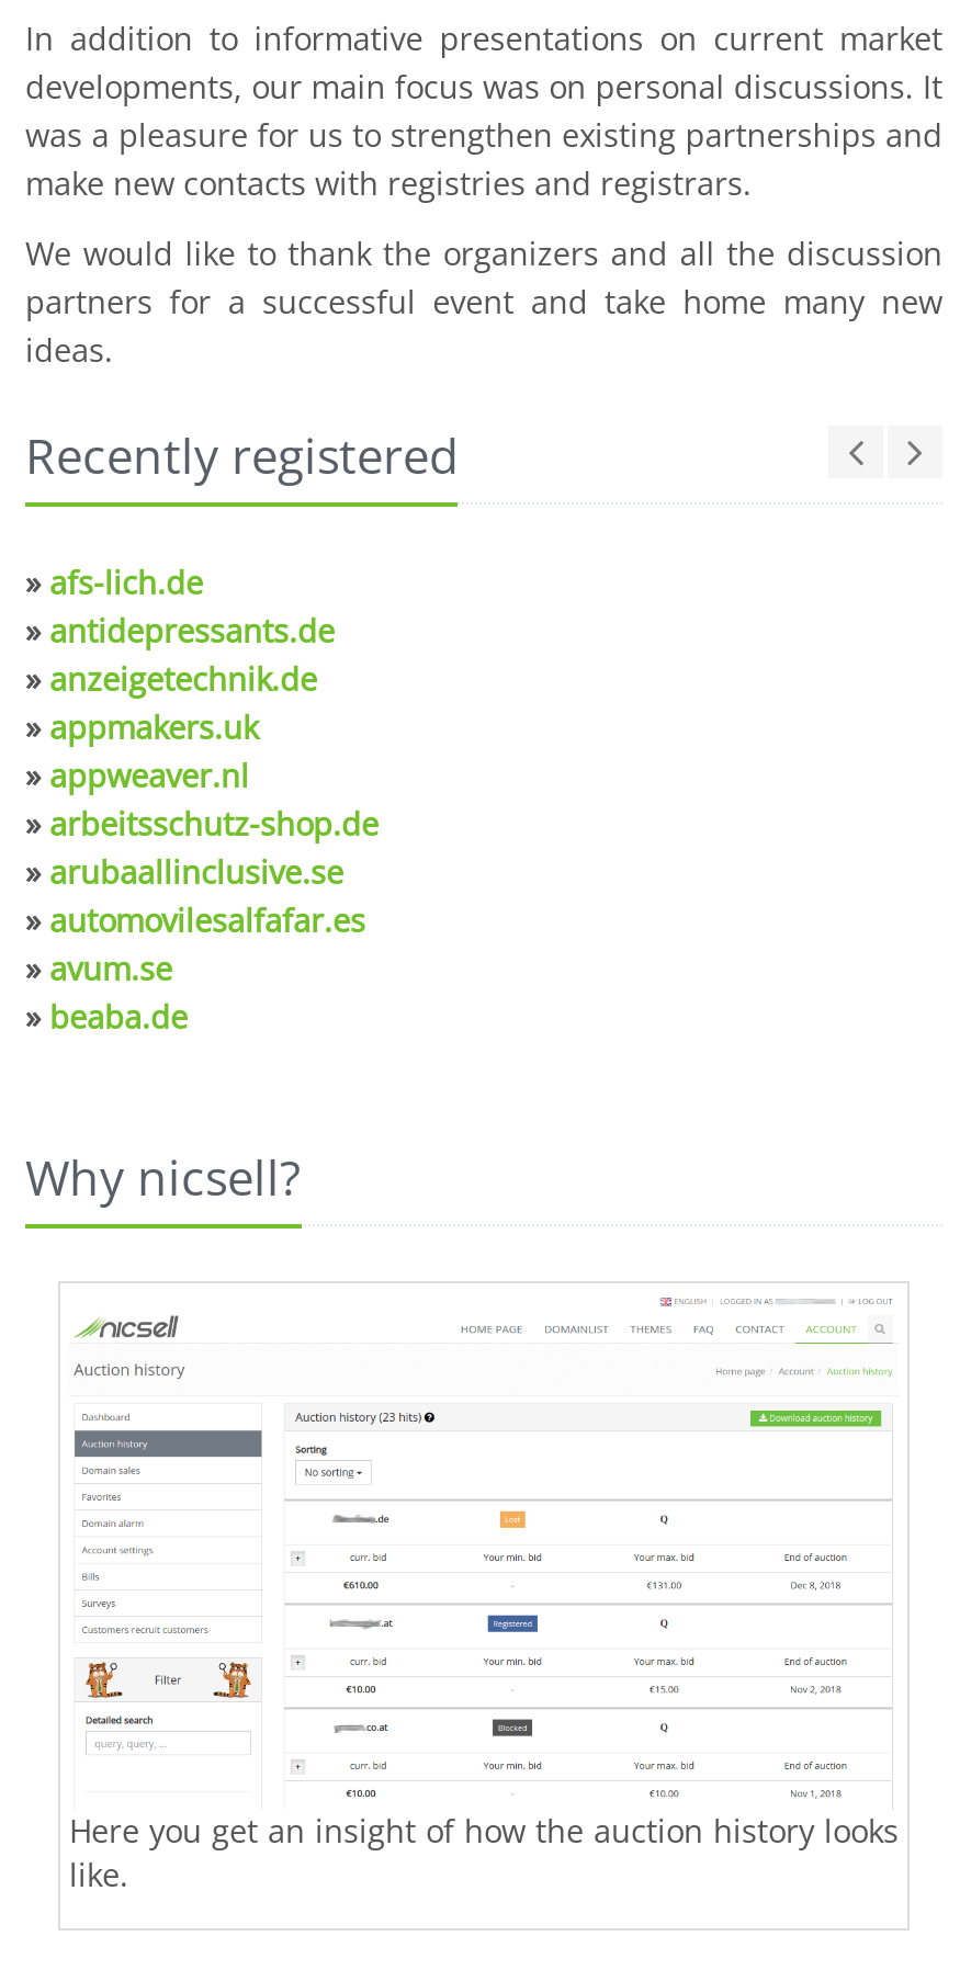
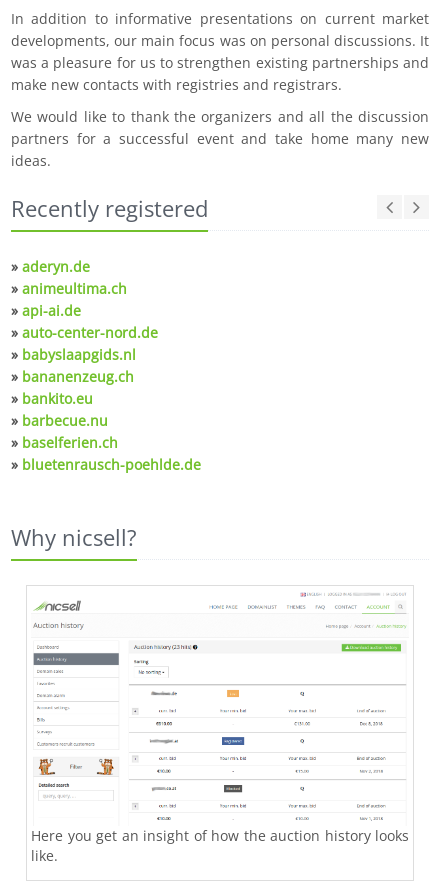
[25,562,379,1038] » afs-lich.de | » antidepressants.de | » anzeigetechnik.de | » appmakers.uk | » appweaver.nl | » arbeitsschutz-shop.de | » arubaallinclusive.se | » automovilesalfafar.es | » avum.se | » beaba.de -> [11,257,201,474] » aderyn.de | » animeultima.ch | » api-ai.de | » auto-center-nord.de | » babyslaapgids.nl | » bananenzeug.ch | » bankito.eu | » barbecue.nu | » baselferien.ch | » bluetenrausch-poehlde.de

